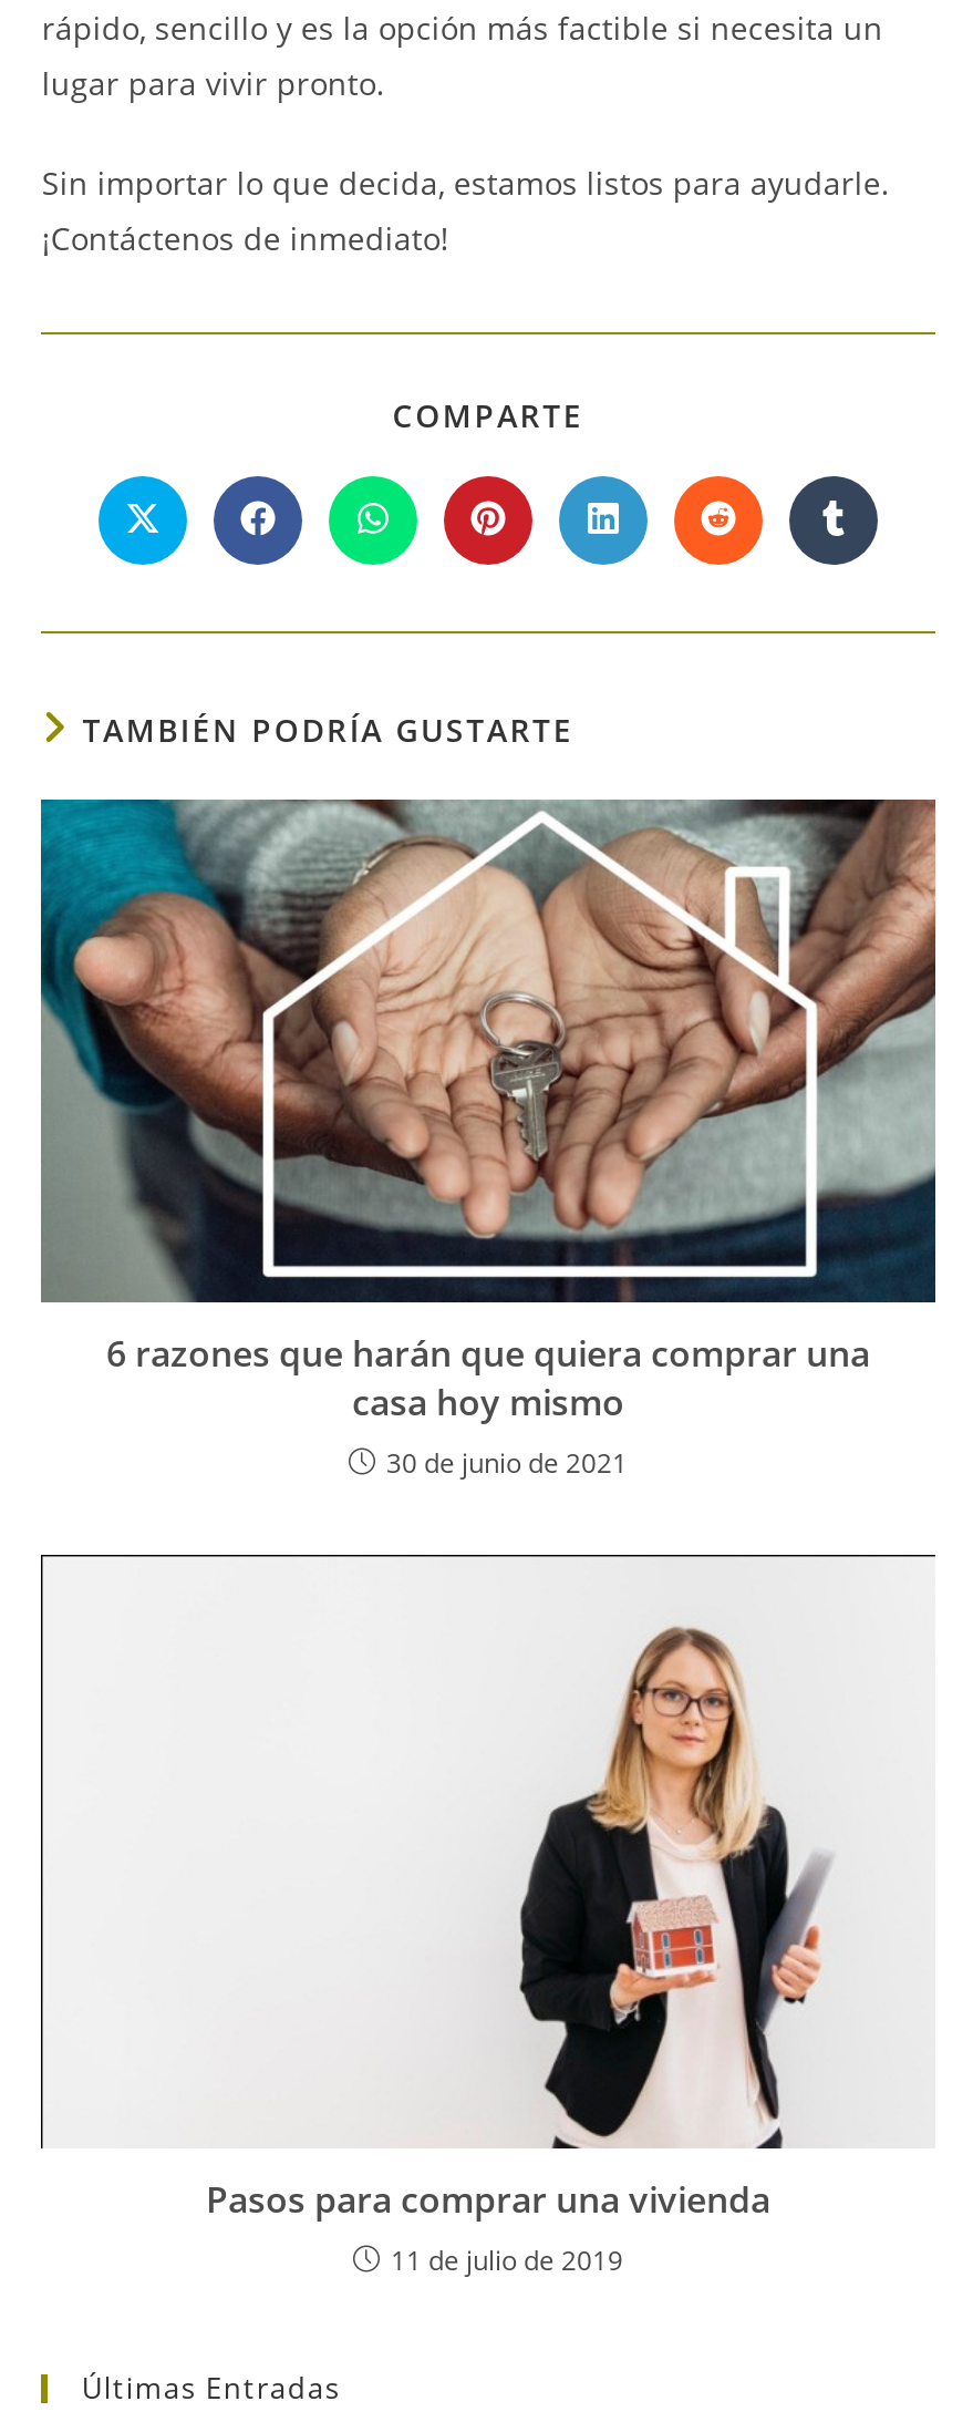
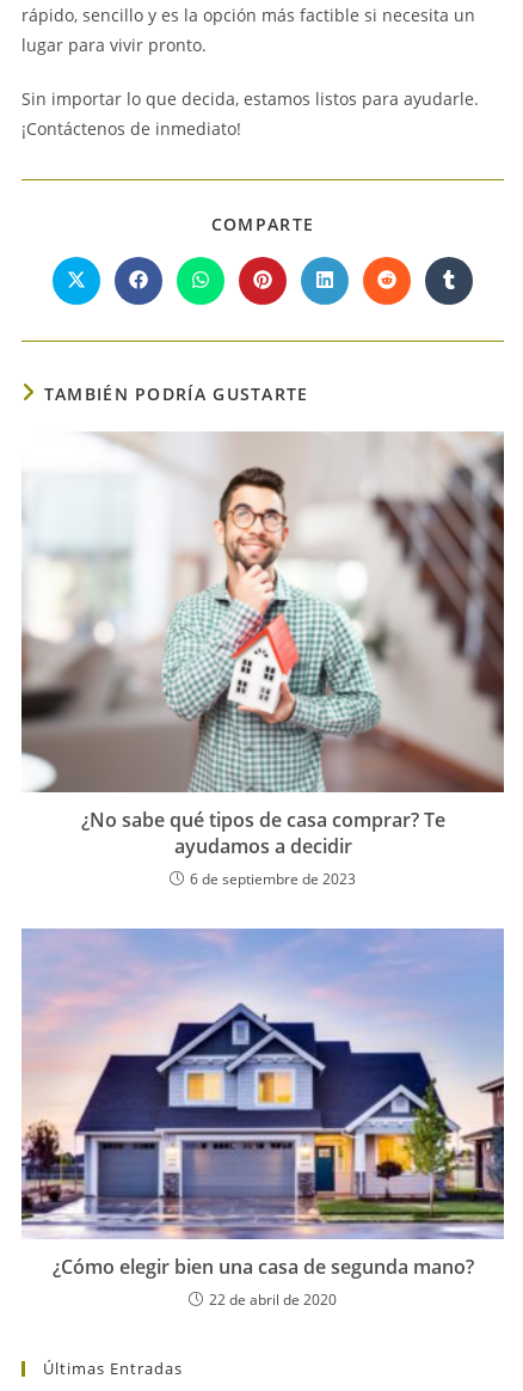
[39,797,935,1481] [image] | 6 razones que harán que quiera comprar una | casa hoy mismo | 30 de junio de 2021 -> [20,431,505,889] [image] | ¿No sabe qué tipos de casa comprar? Te | ayudamos a decidir | 6 de septiembre de 2023
[39,1553,935,2279] [image] | Pasos para comprar una vivienda | 11 de julio de 2019 -> [21,919,505,1309] [image] | ¿Cómo elegir bien una casa de segunda mano? | 22 de abril de 2020

